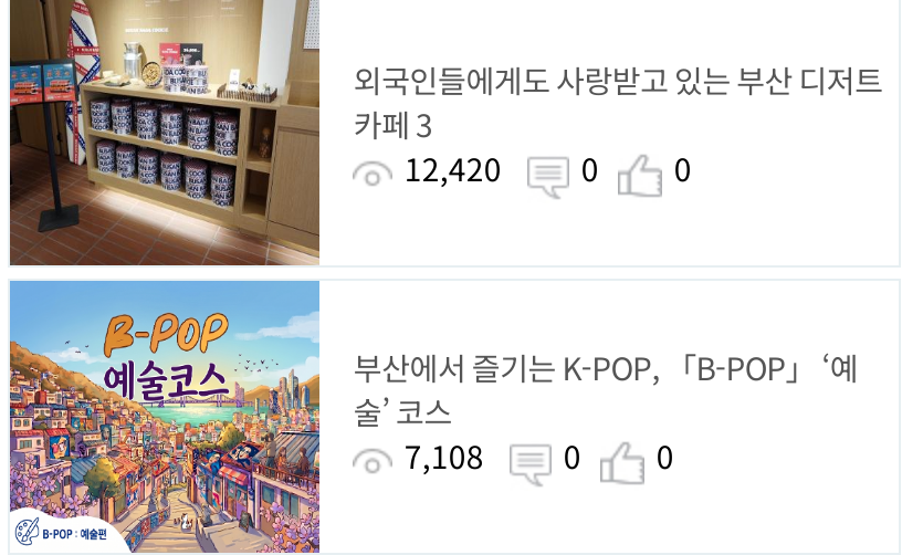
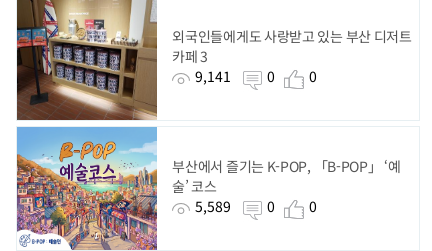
[404,145,692,189] 12,420 0 0 -> [195,65,317,85] 9,141 0 0
[404,432,674,477] 7,108 0 0 -> [195,195,317,215] 5,589 0 0

